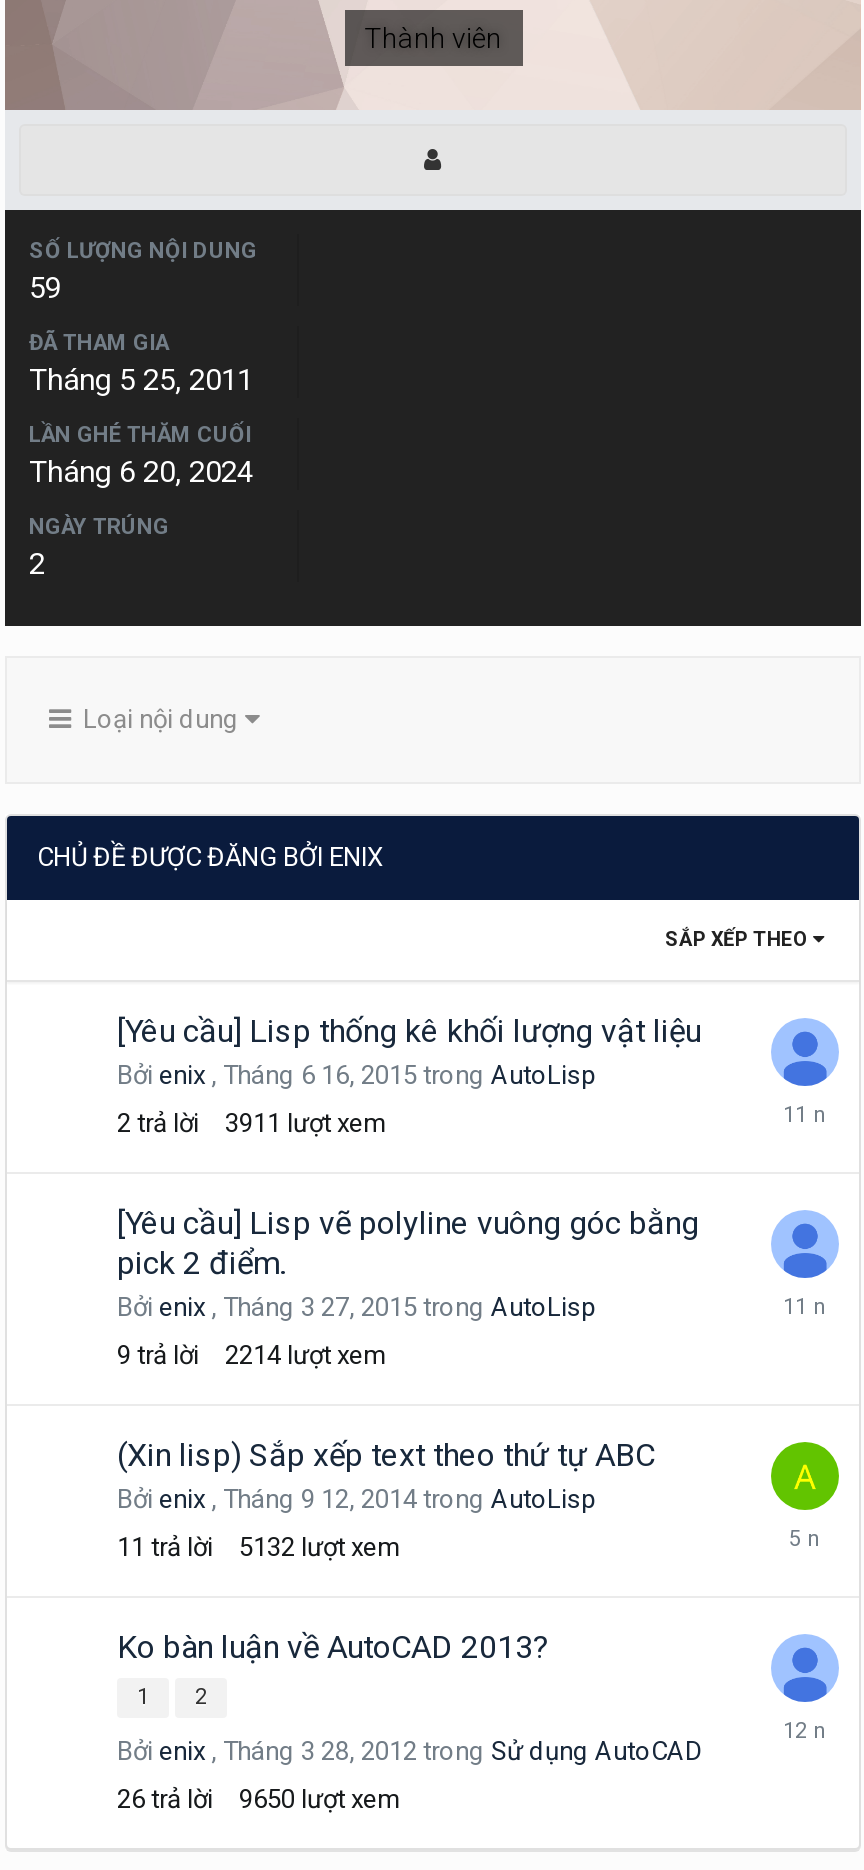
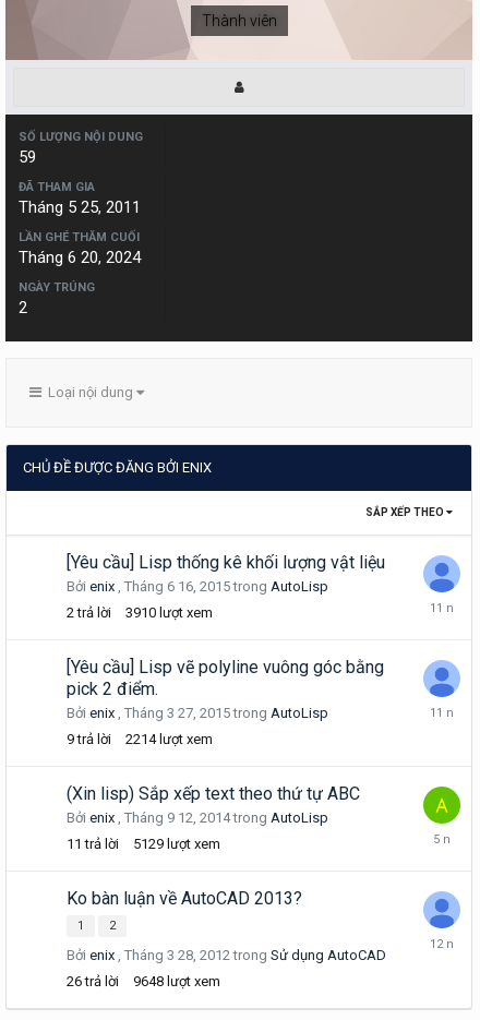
[117,1108,385,1138] 2 trả lời 3911 lượt xem -> [67,604,213,621] 2 trả lời 3910 lượt xem
[117,1532,399,1562] 11 trả lời 5132 lượt xem -> [67,836,220,852] 11 trả lời 5129 lượt xem
[117,1784,399,1814] 26 trả lời 9650 lượt xem -> [67,973,220,989] 26 trả lời 9648 lượt xem

